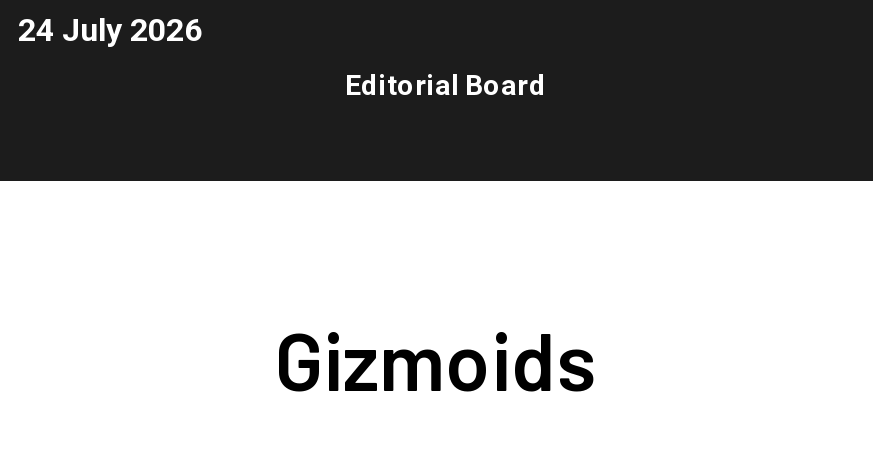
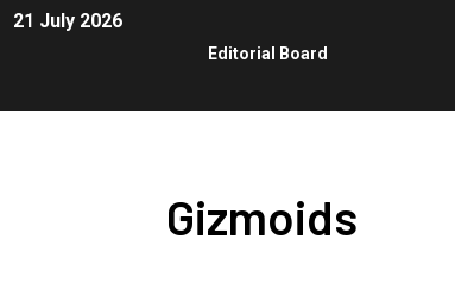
[18,12,202,50] 24 July 2026 -> [13,10,122,32] 21 July 2026

